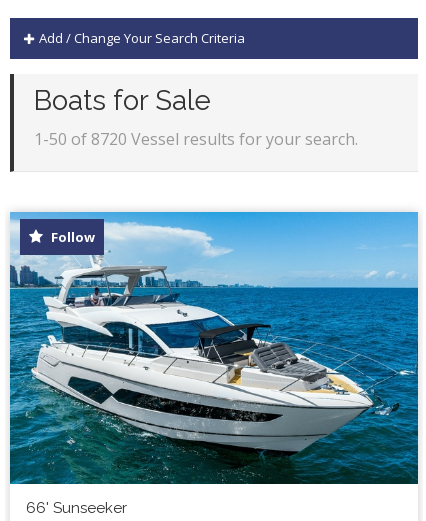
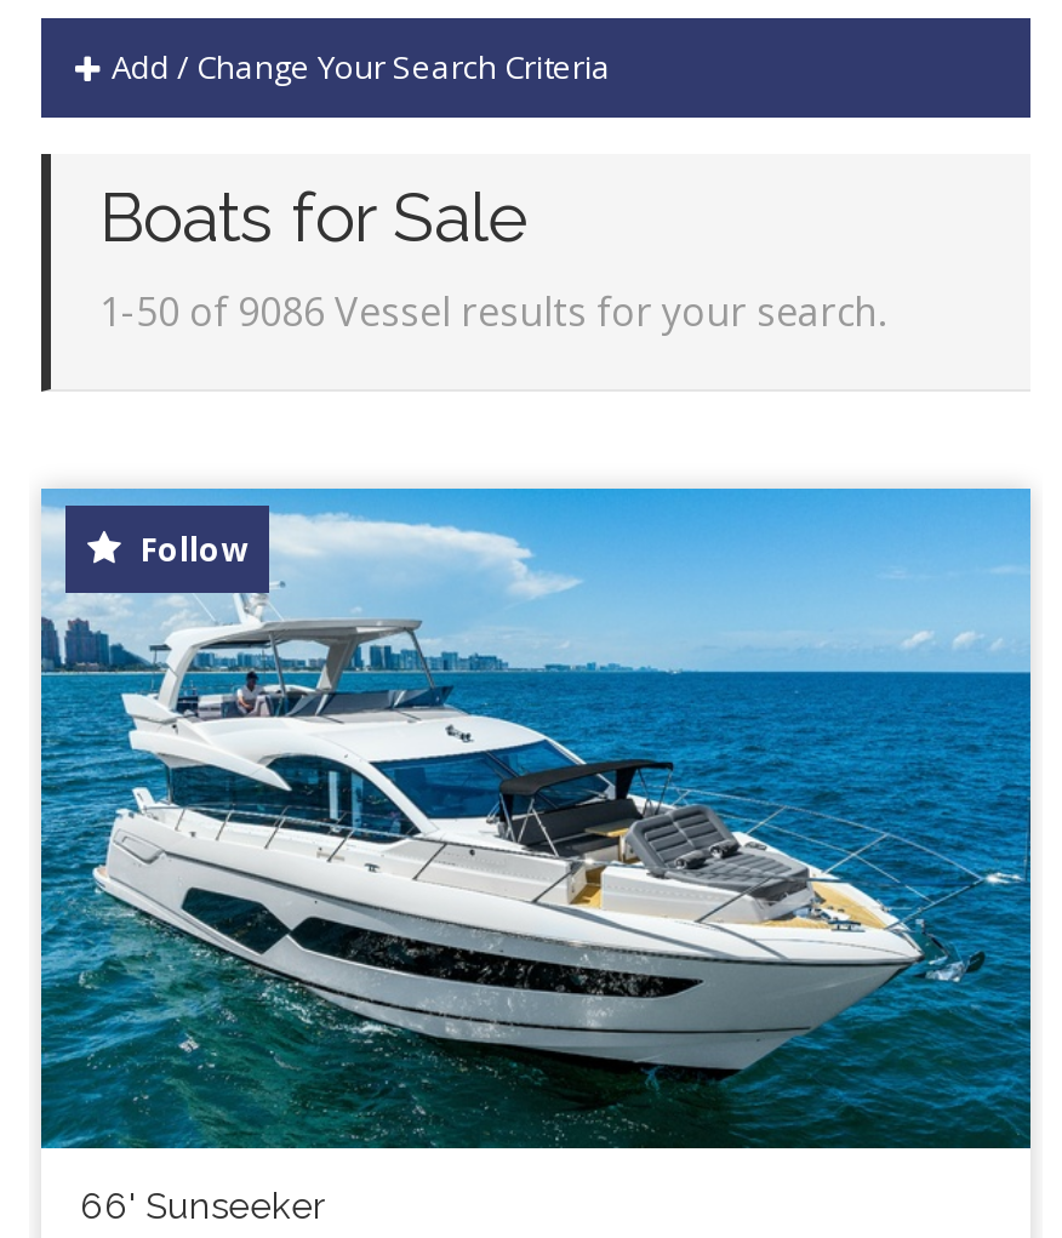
[34,128,358,150] 1-50 of 8720 Vessel results for your search. -> [99,285,885,338] 1-50 of 9086 Vessel results for your search.

